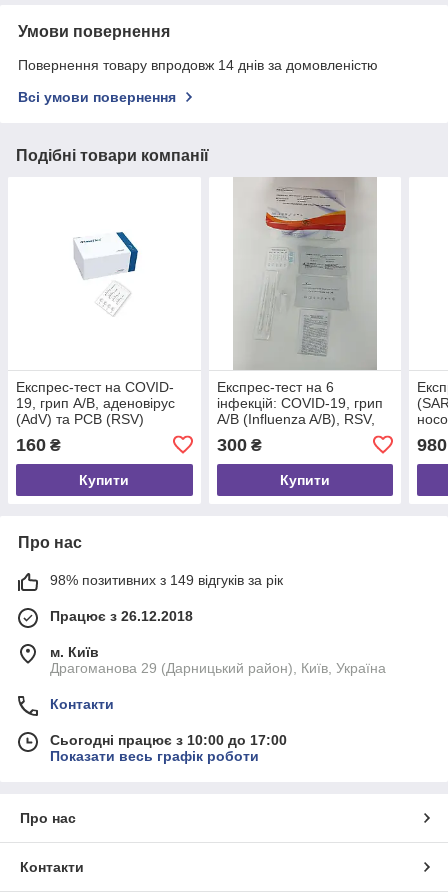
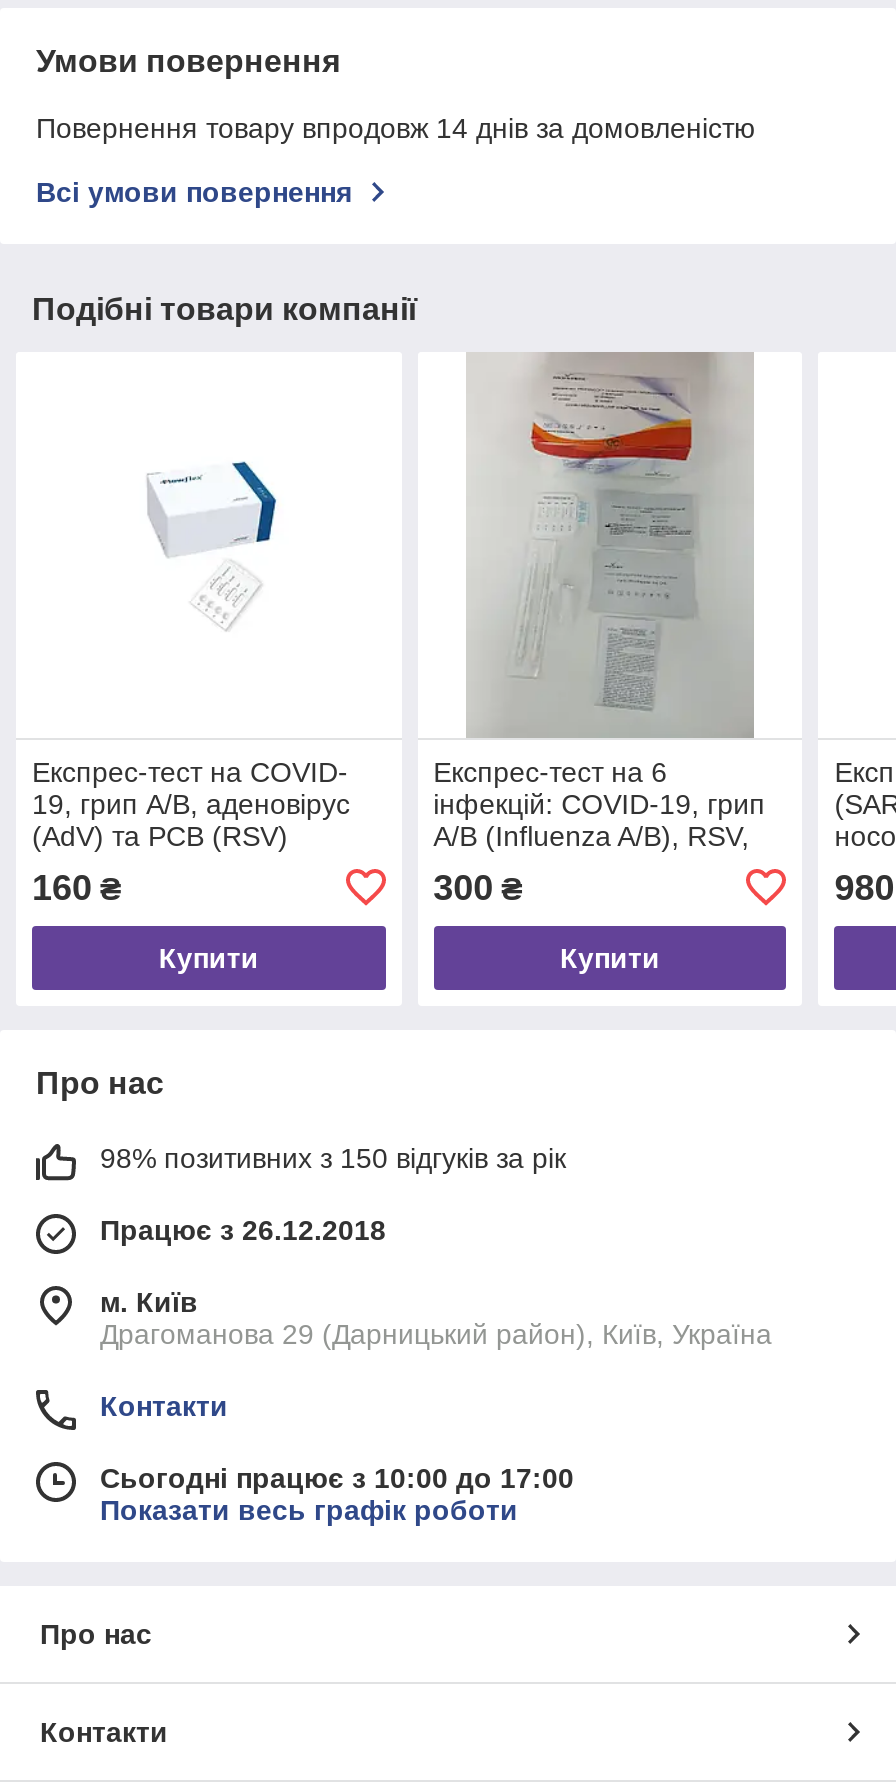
[50,572,283,588] 98% позитивних з 149 відгуків за рік -> [100,1142,566,1174] 98% позитивних з 150 відгуків за рік

